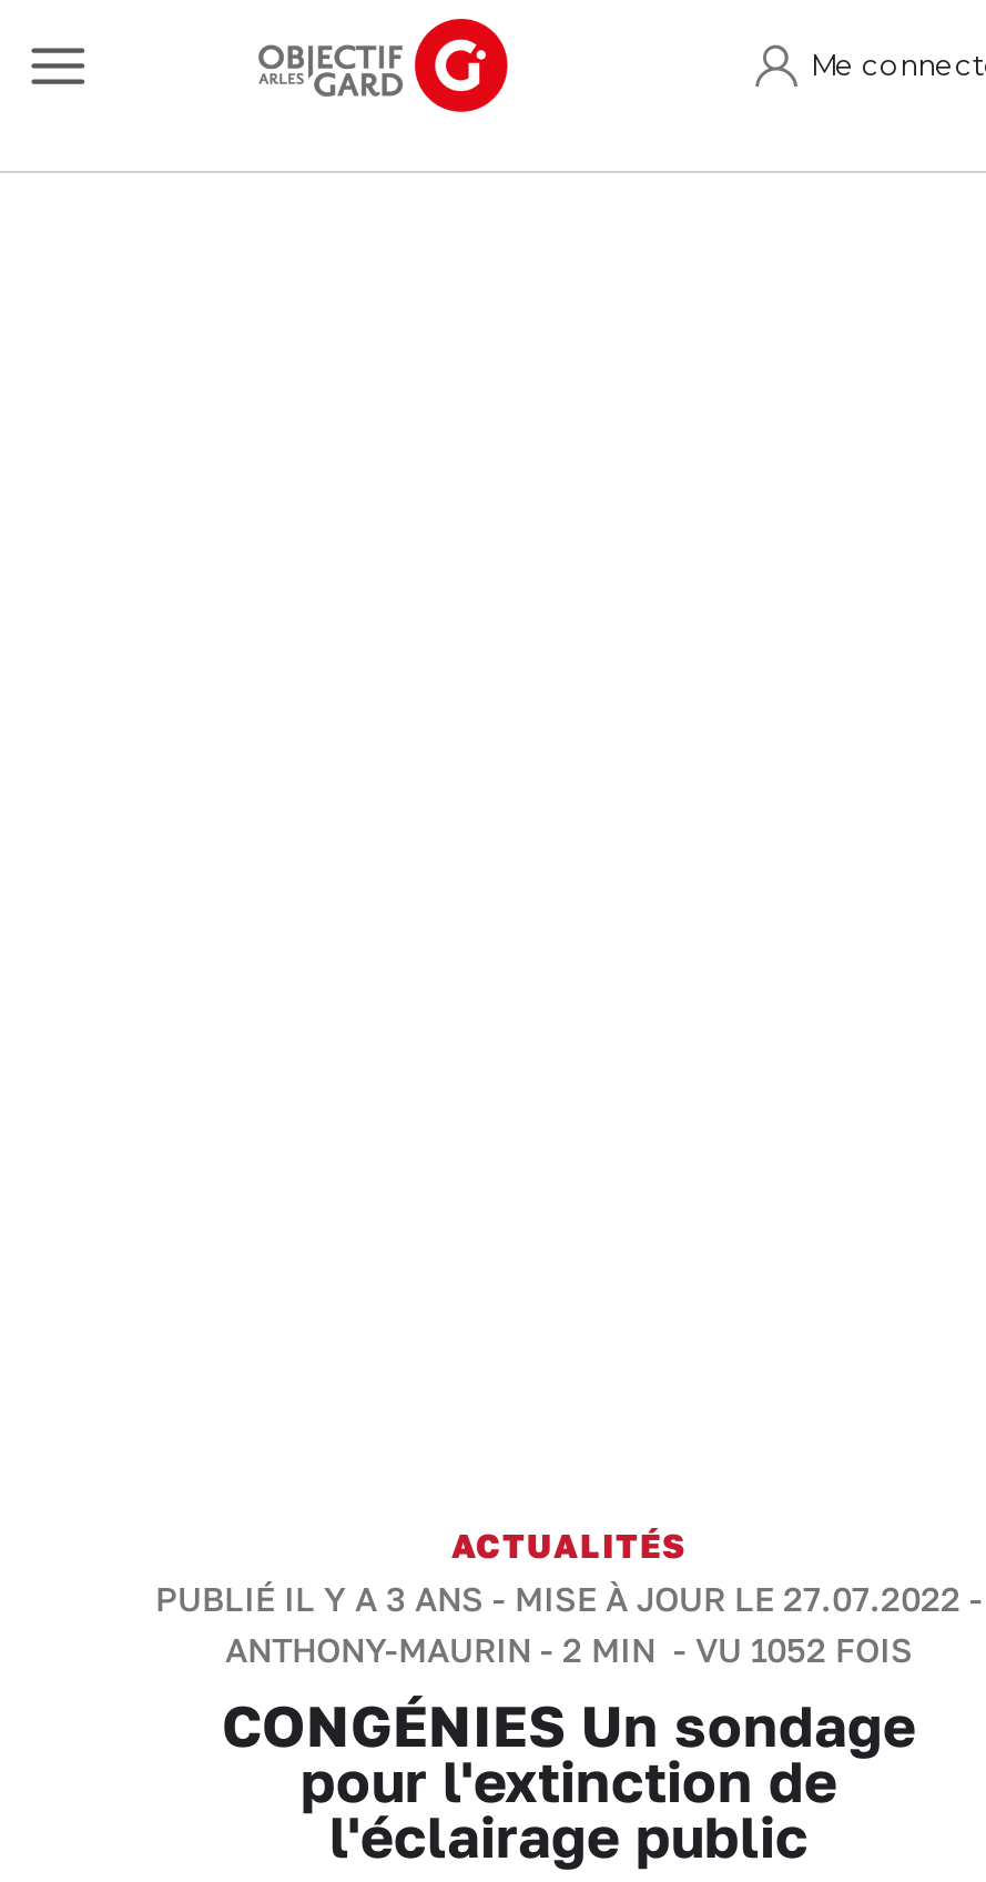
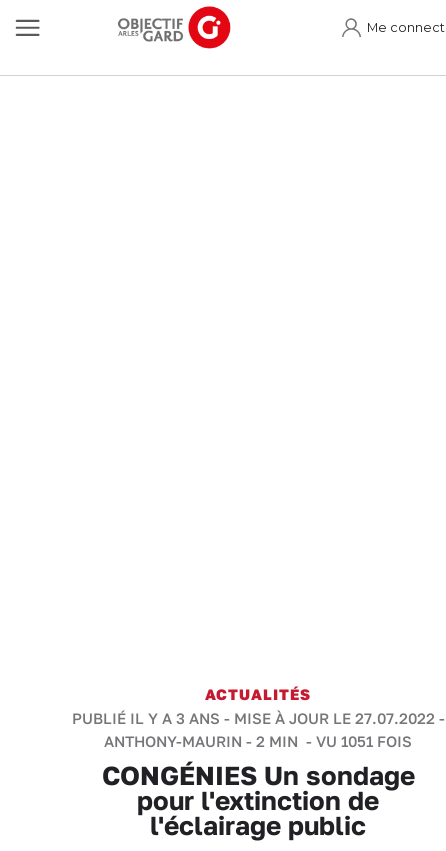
[225,1629,913,1669] ANTHONY-MAURIN - 2 MIN - VU 1052 FOIS -> [104,732,412,750] ANTHONY-MAURIN - 2 MIN - VU 1051 FOIS

